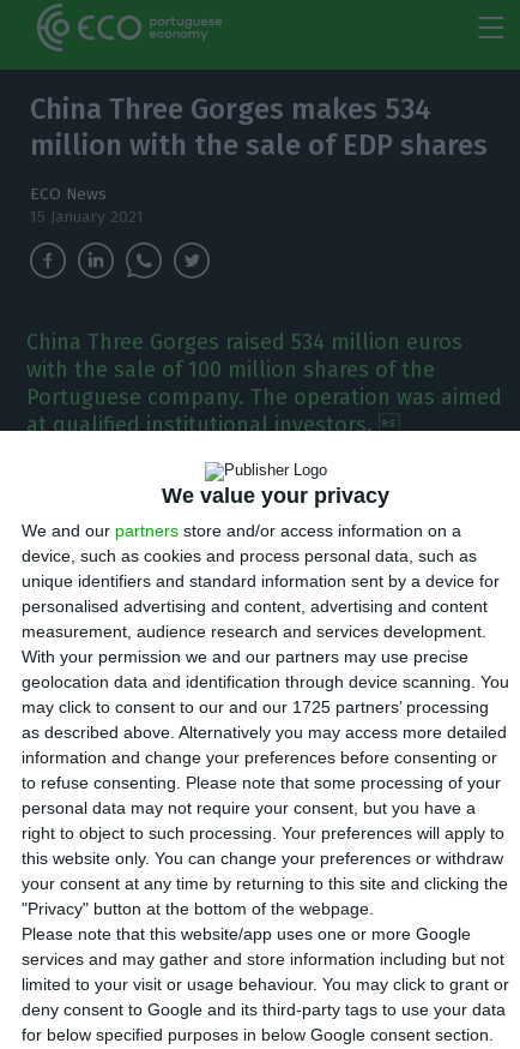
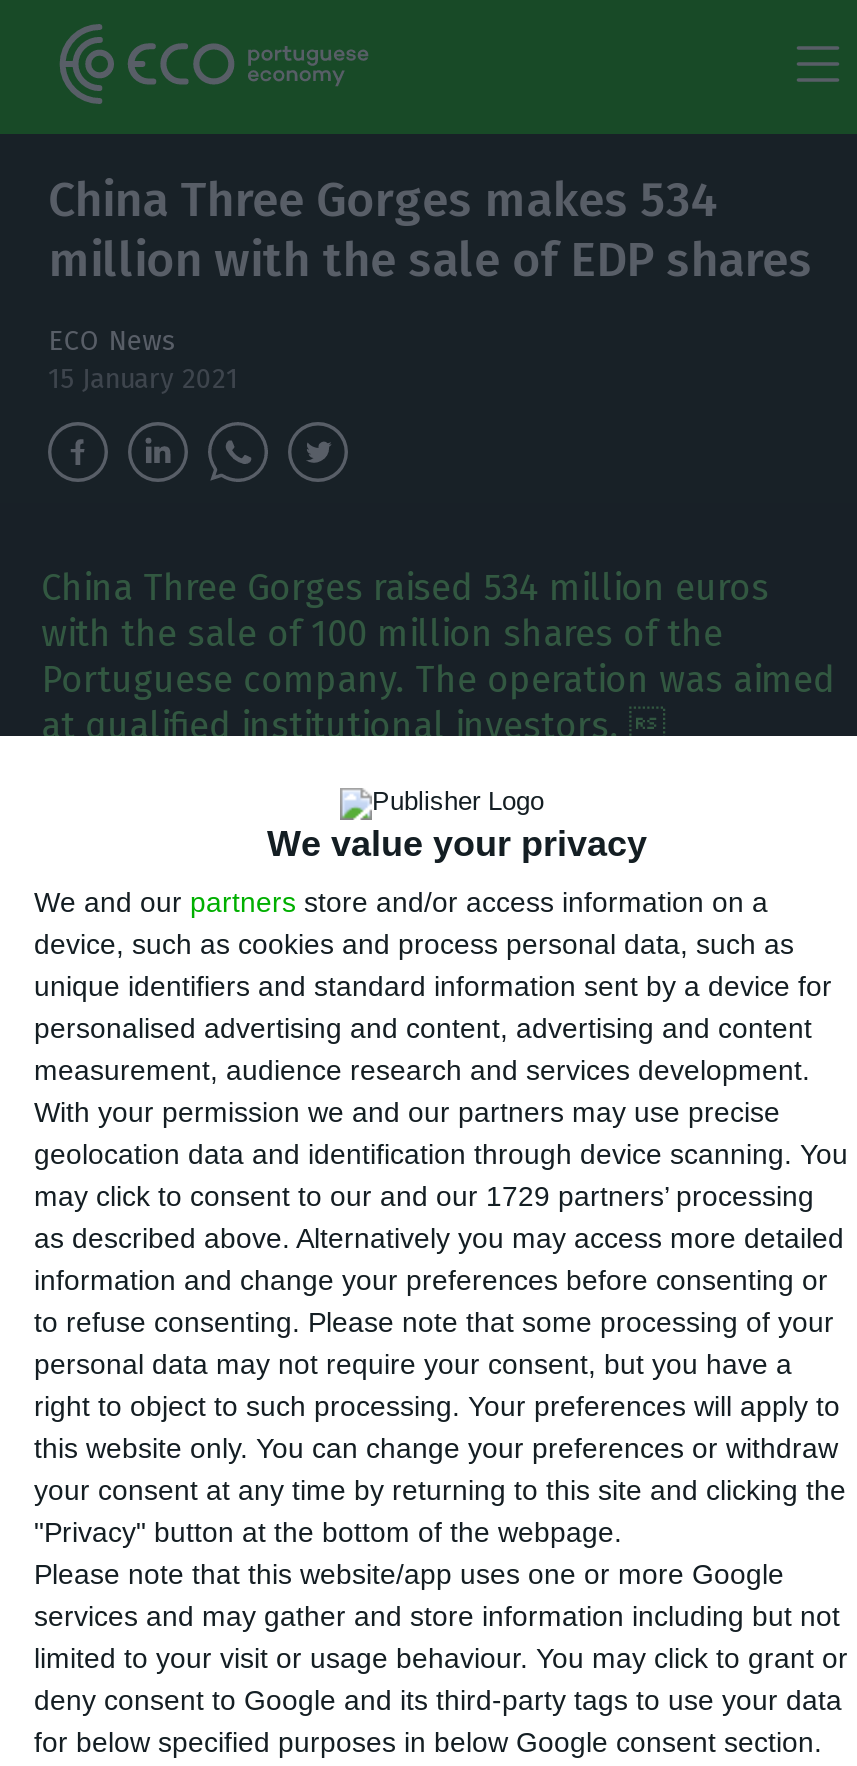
[22,697,489,717] may click to consent to our and our 1725 partners’ processing -> [34,1180,814,1212] may click to consent to our and our 1729 partners’ processing

